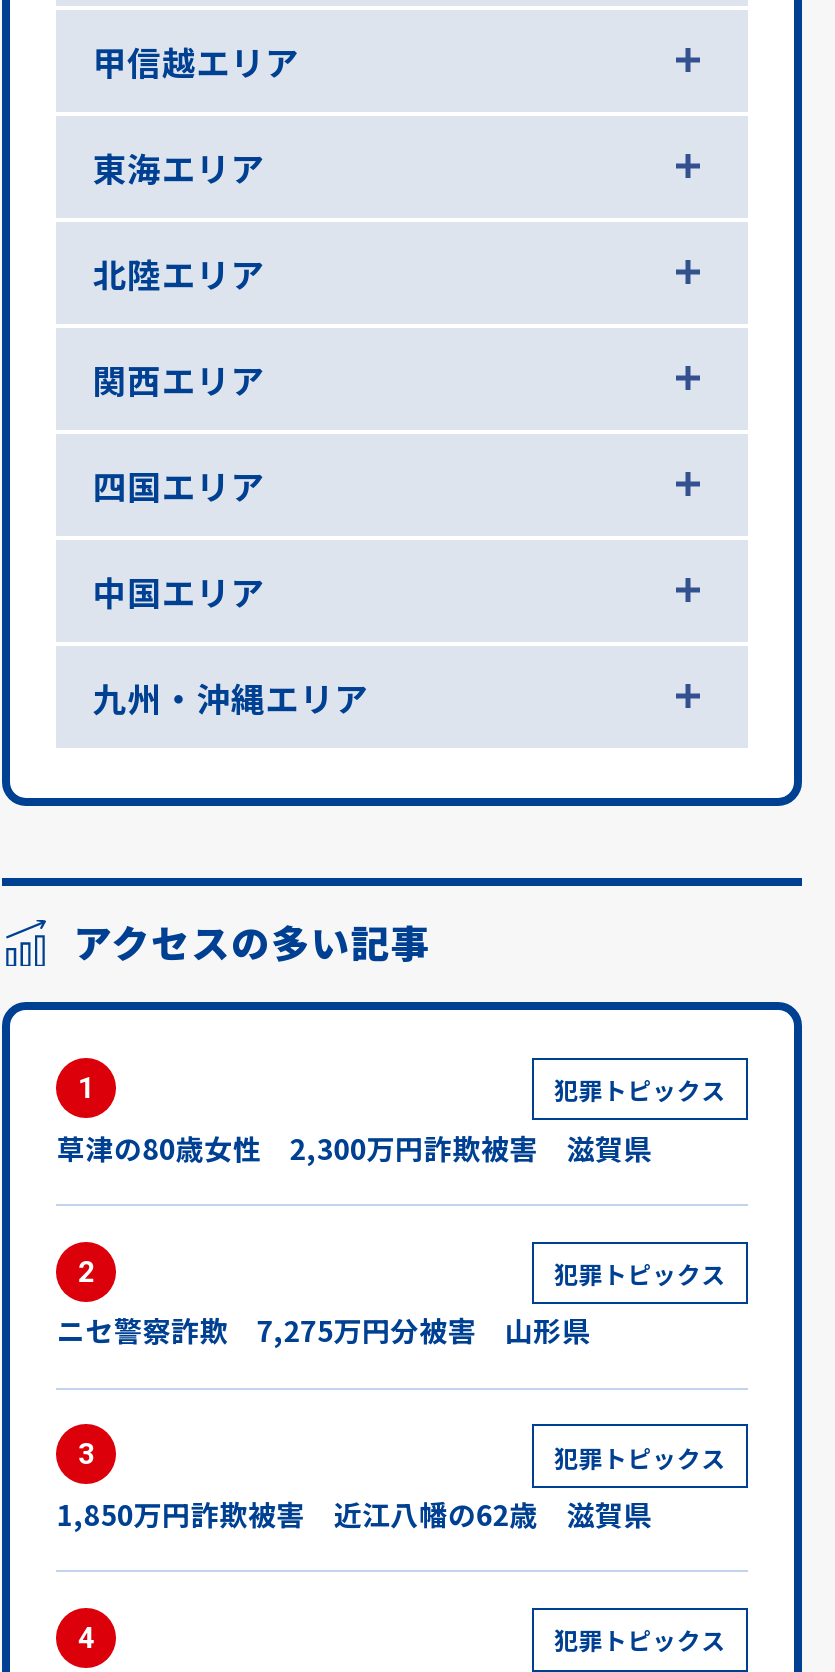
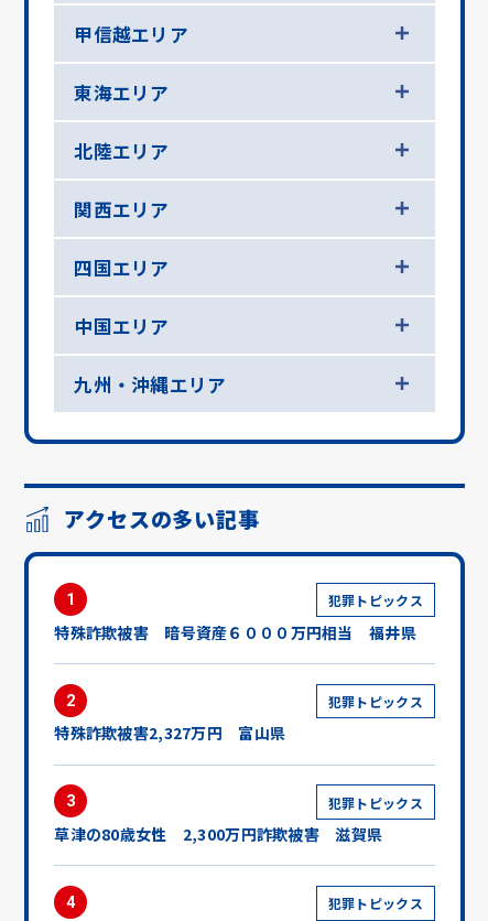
none -> [54,621,416,643] 特殊詐欺被害 暗号資産６０００万円相当 福井県
moved [57,1127,659,1167] -> [54,823,386,845]: 草津の80歳女性 2,300万円詐欺被害 滋賀県
[57,1311,590,1351] ニセ警察詐欺 7,275万円分被害 山形県 -> [54,722,285,744] 特殊詐欺被害2,327万円 富山県
[57,1495,659,1535] 1,850万円詐欺被害 近江八幡の62歳 滋賀県 -> none

